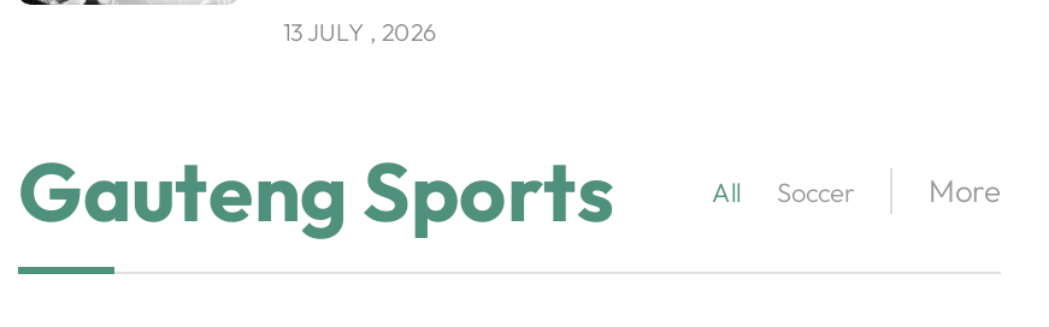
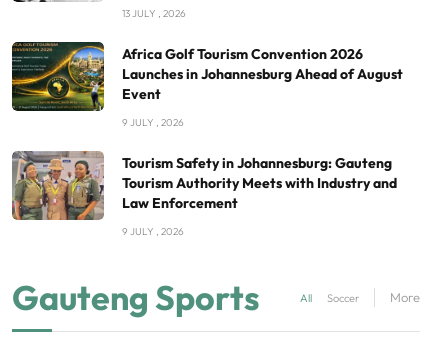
none -> [11,41,403,238] [image] | Africa Golf Tourism Convention 2026 | Launches in Johannesburg Ahead of August | Event | 9 JULY , 2026 | Tourism Safety in Johannesburg: Gauteng | Tourism Authority Meets with Industry and | Law Enforcement | 9 JULY , 2026
none -> [11,150,105,221] [image]

